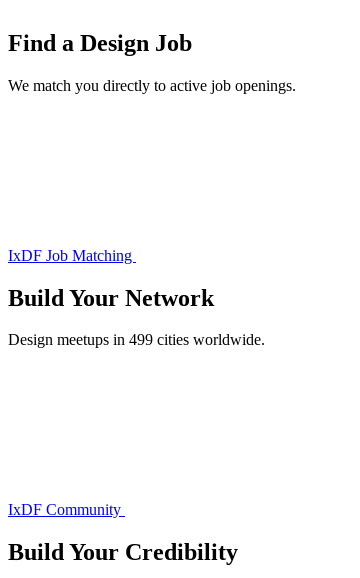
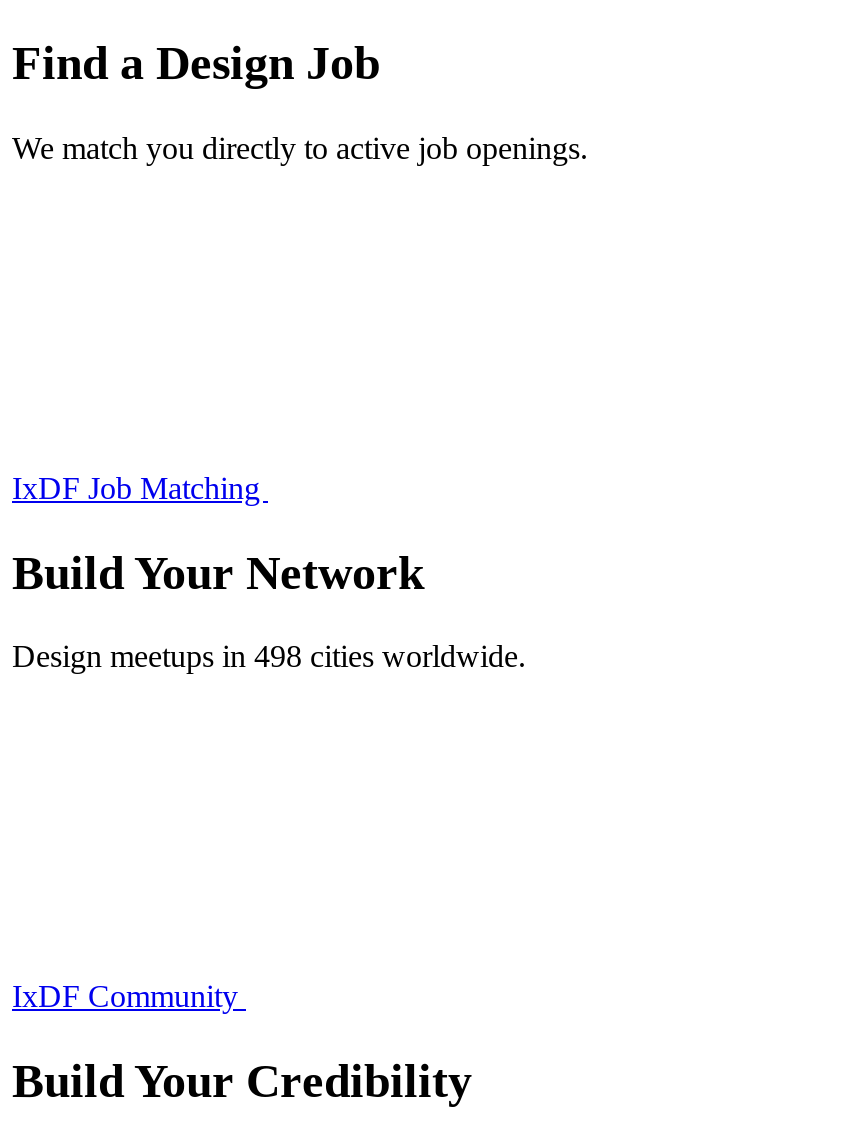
[8,331,265,348] Design meetups in 499 cities worldwide. -> [12,640,526,674] Design meetups in 498 cities worldwide.

